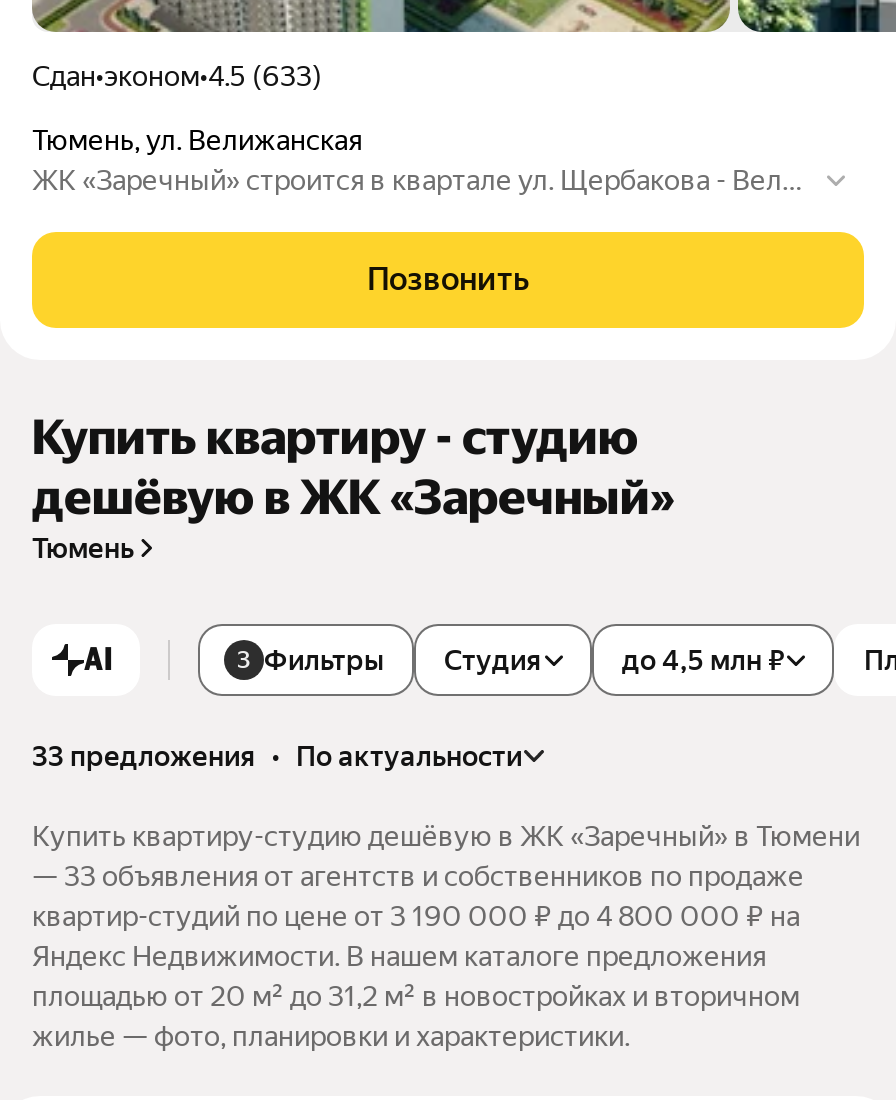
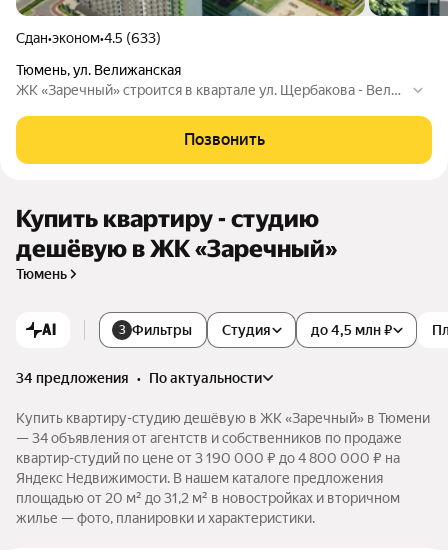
[32,740,522,772] 33 предложения • по актуальности -> [16,370,262,386] 34 предложения • по актуальности
[32,860,804,892] — 33 объявления от агентств и собственников по продаже -> [16,430,402,446] — 34 объявления от агентств и собственников по продаже

